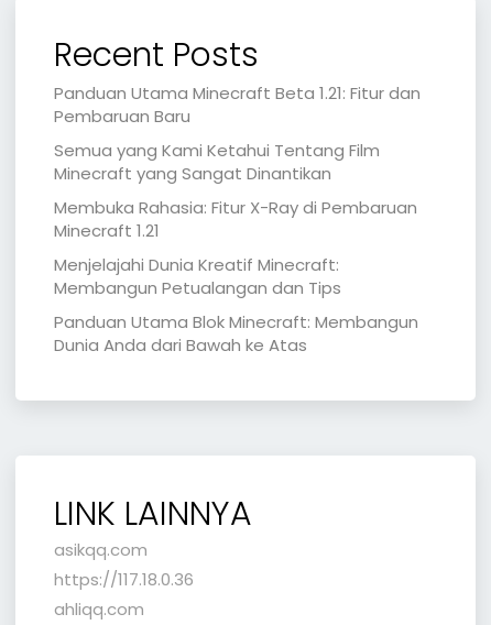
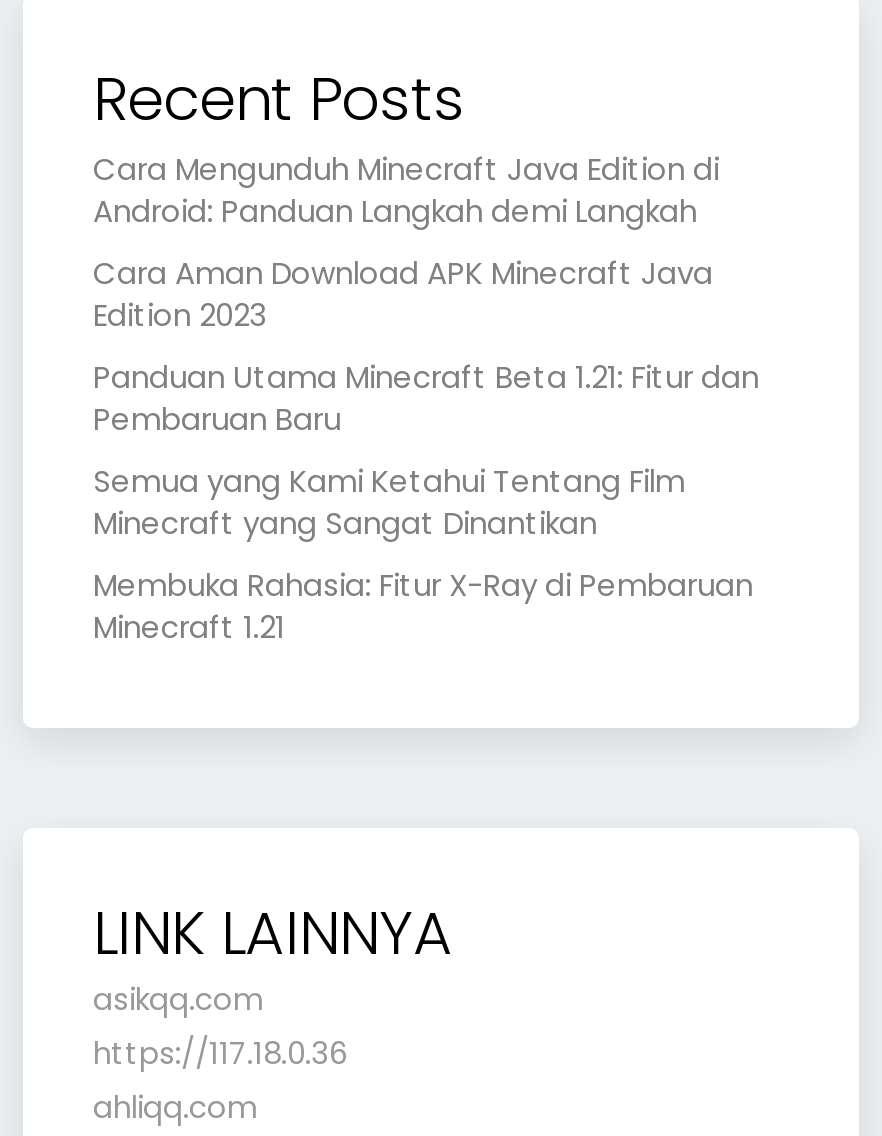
none -> [93,148,719,336] Cara Mengunduh Minecraft Java Edition di | Android: Panduan Langkah demi Langkah | Cara Aman Download APK Minecraft Java | Edition 2023
moved [54,81,421,242] -> [93,356,759,648]: Panduan Utama Minecraft Beta 1.21: Fitur dan | Pembaruan Baru | Semua yang Kami Ketahui Tentang Film | Minecraft yang Sangat Dinantikan | Membuka Rahasia: Fitur X-Ray di Pembaruan | Minecraft 1.21
[54,253,418,356] Menjelajahi Dunia Kreatif Minecraft: | Membangun Petualangan dan Tips | Panduan Utama Blok Minecraft: Membangun | Dunia Anda dari Bawah ke Atas -> none

